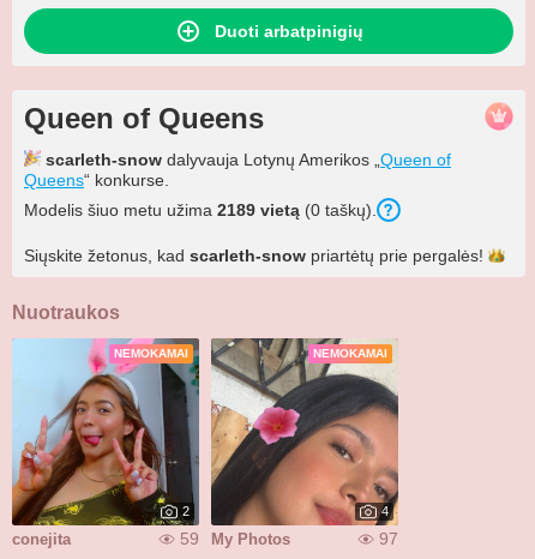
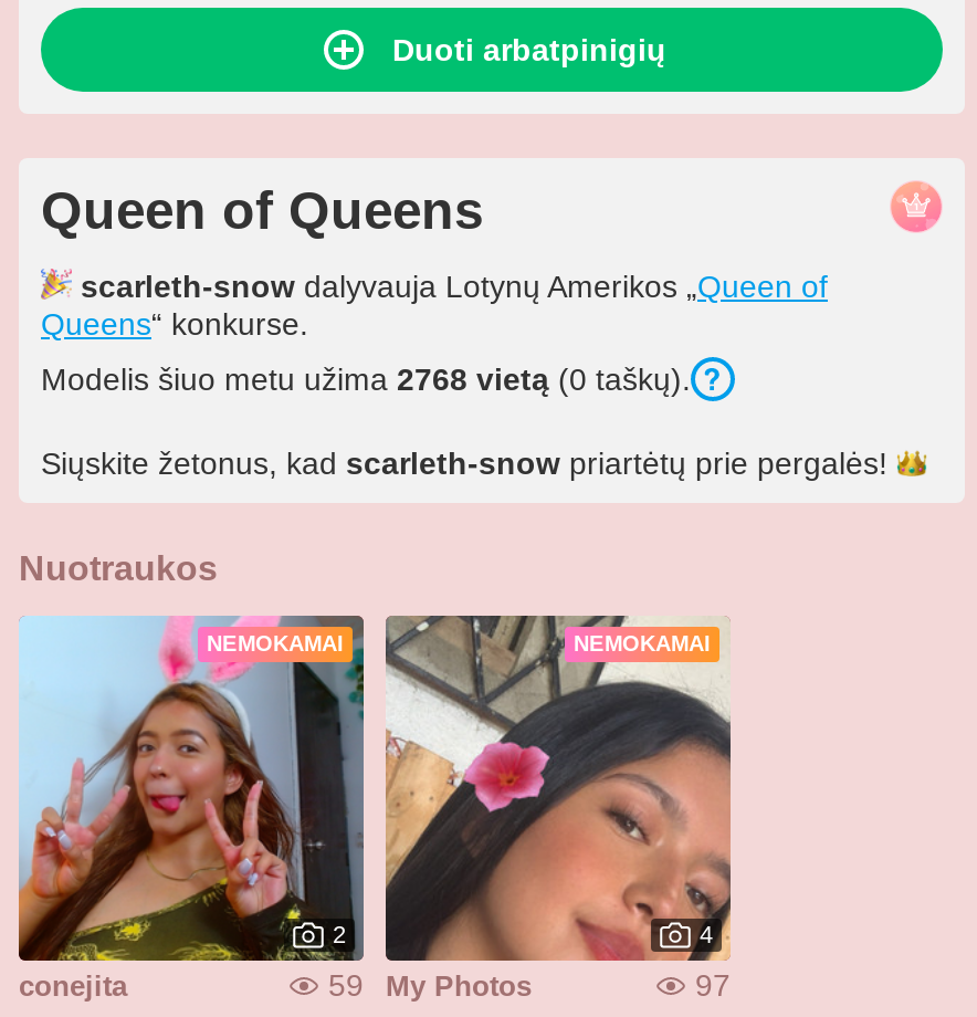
[24,200,377,220] Modelis šiuo metu užima 2189 vietą (0 taškų). -> [41,361,691,397] Modelis šiuo metu užima 2768 vietą (0 taškų).

